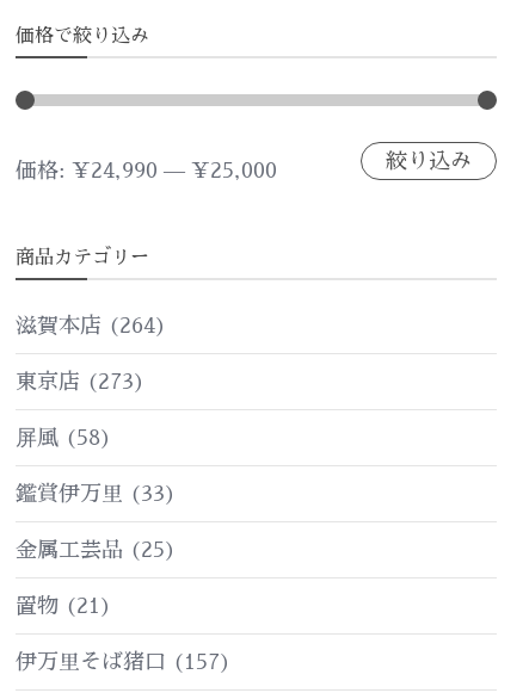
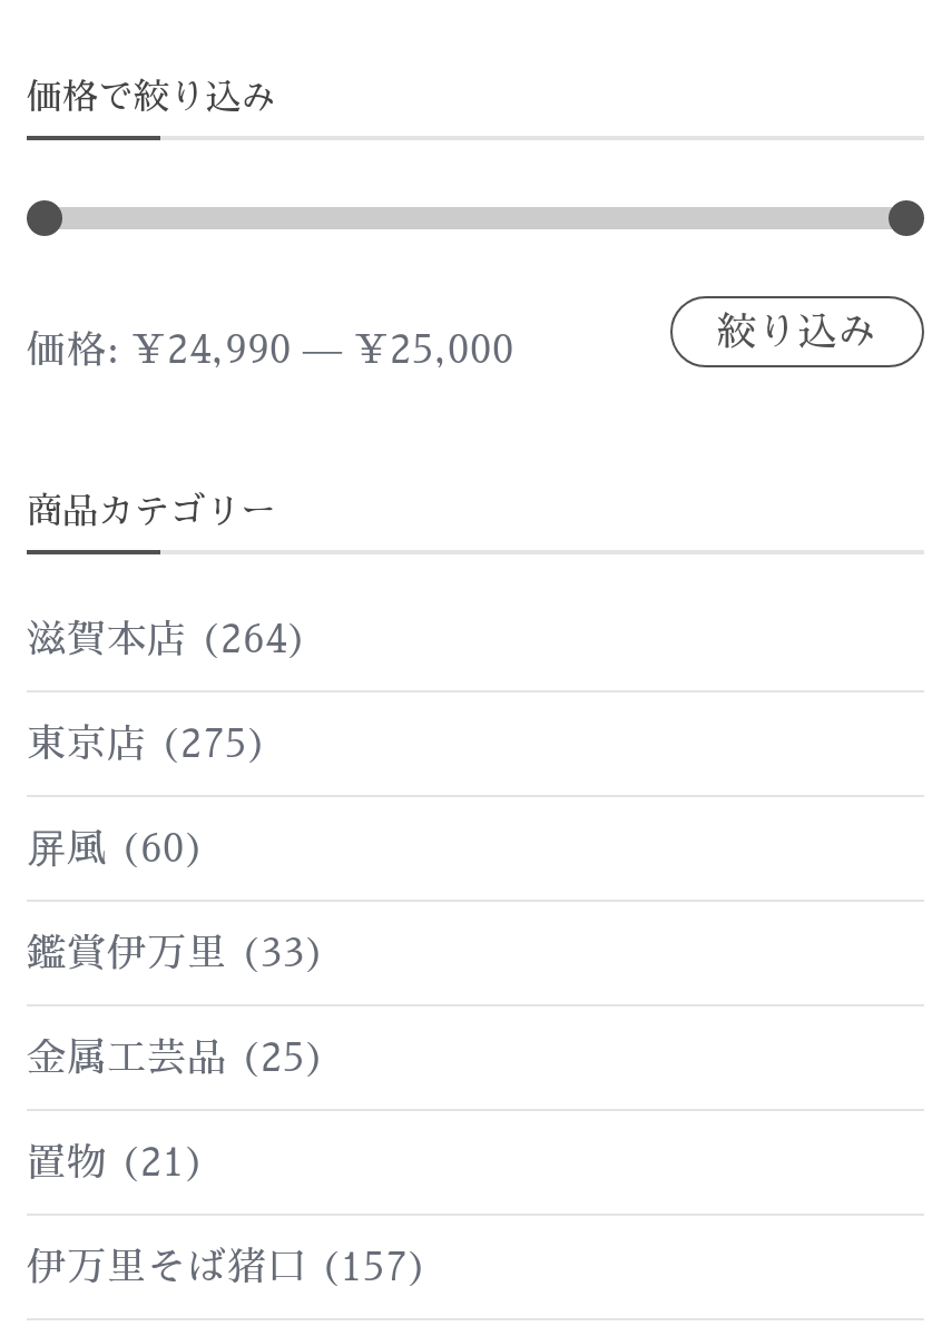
[16,370,146,392] 東京店 (273) -> [27,723,269,763] 東京店 (275)
[16,426,112,448] 屏風 (58) -> [27,827,207,867] 屏風 (60)

